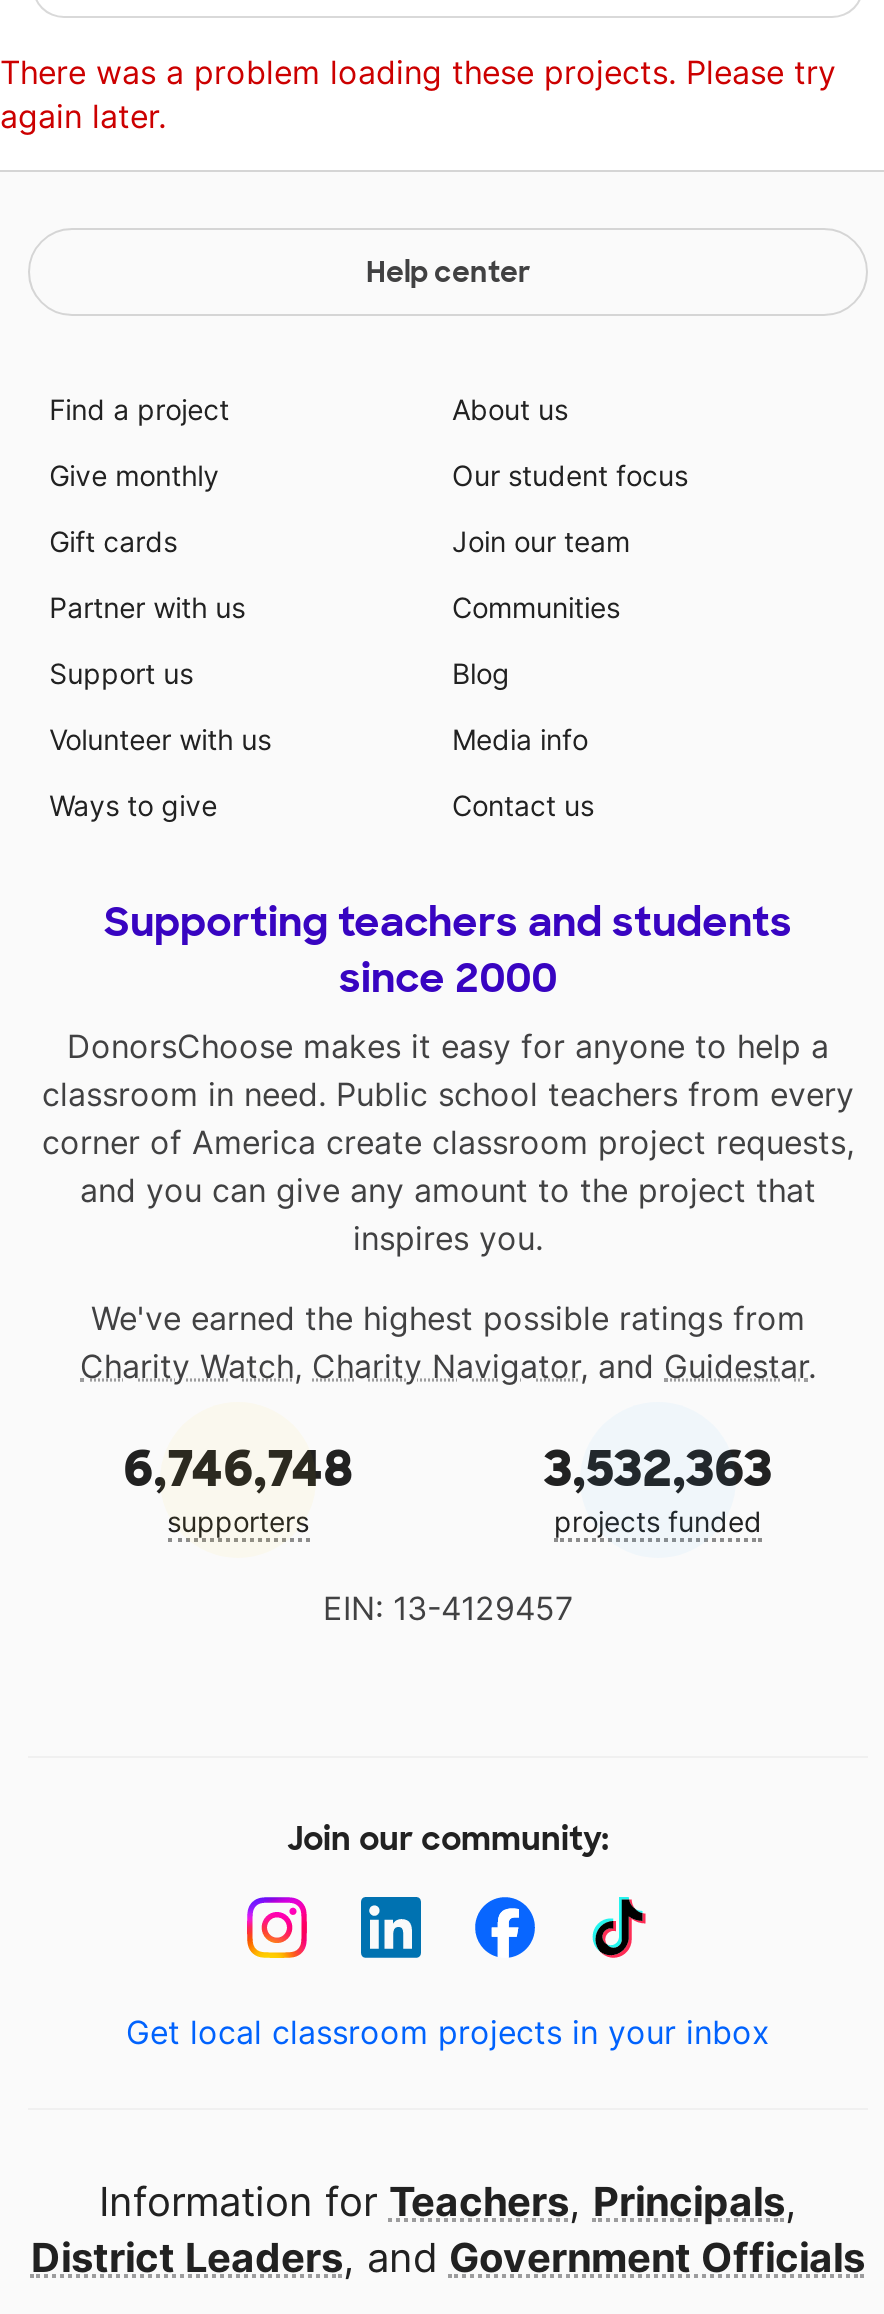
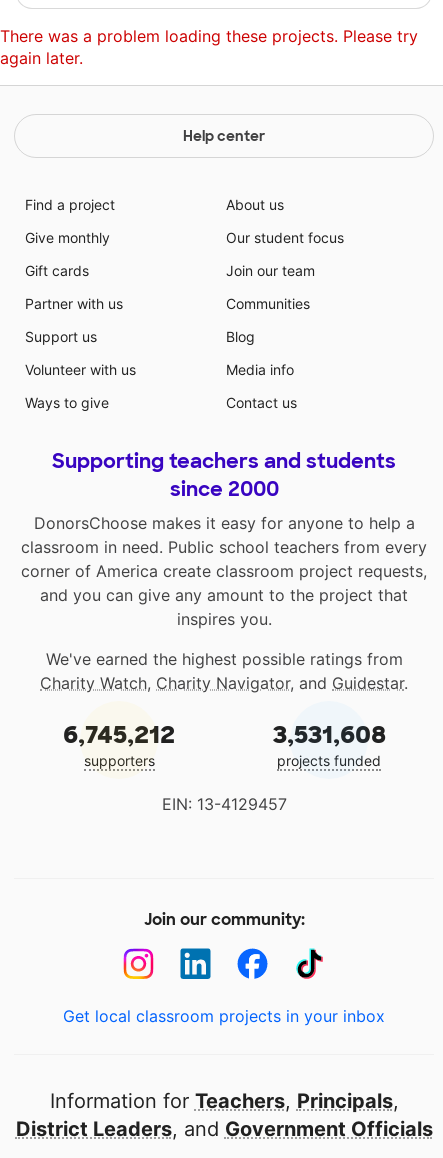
[123,1438,353,1500] 6,746,748 -> [63,719,175,750] 6,745,212
[544,1438,772,1500] 3,532,363 -> [272,719,385,750] 3,531,608

